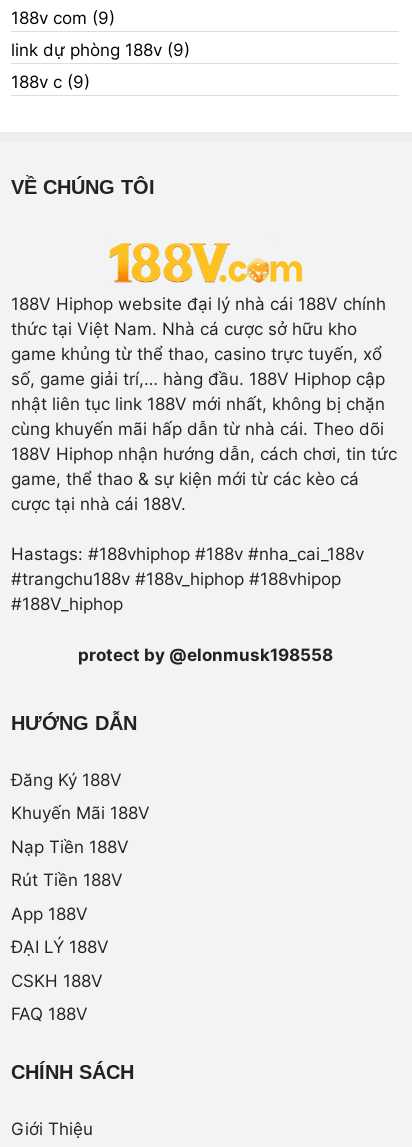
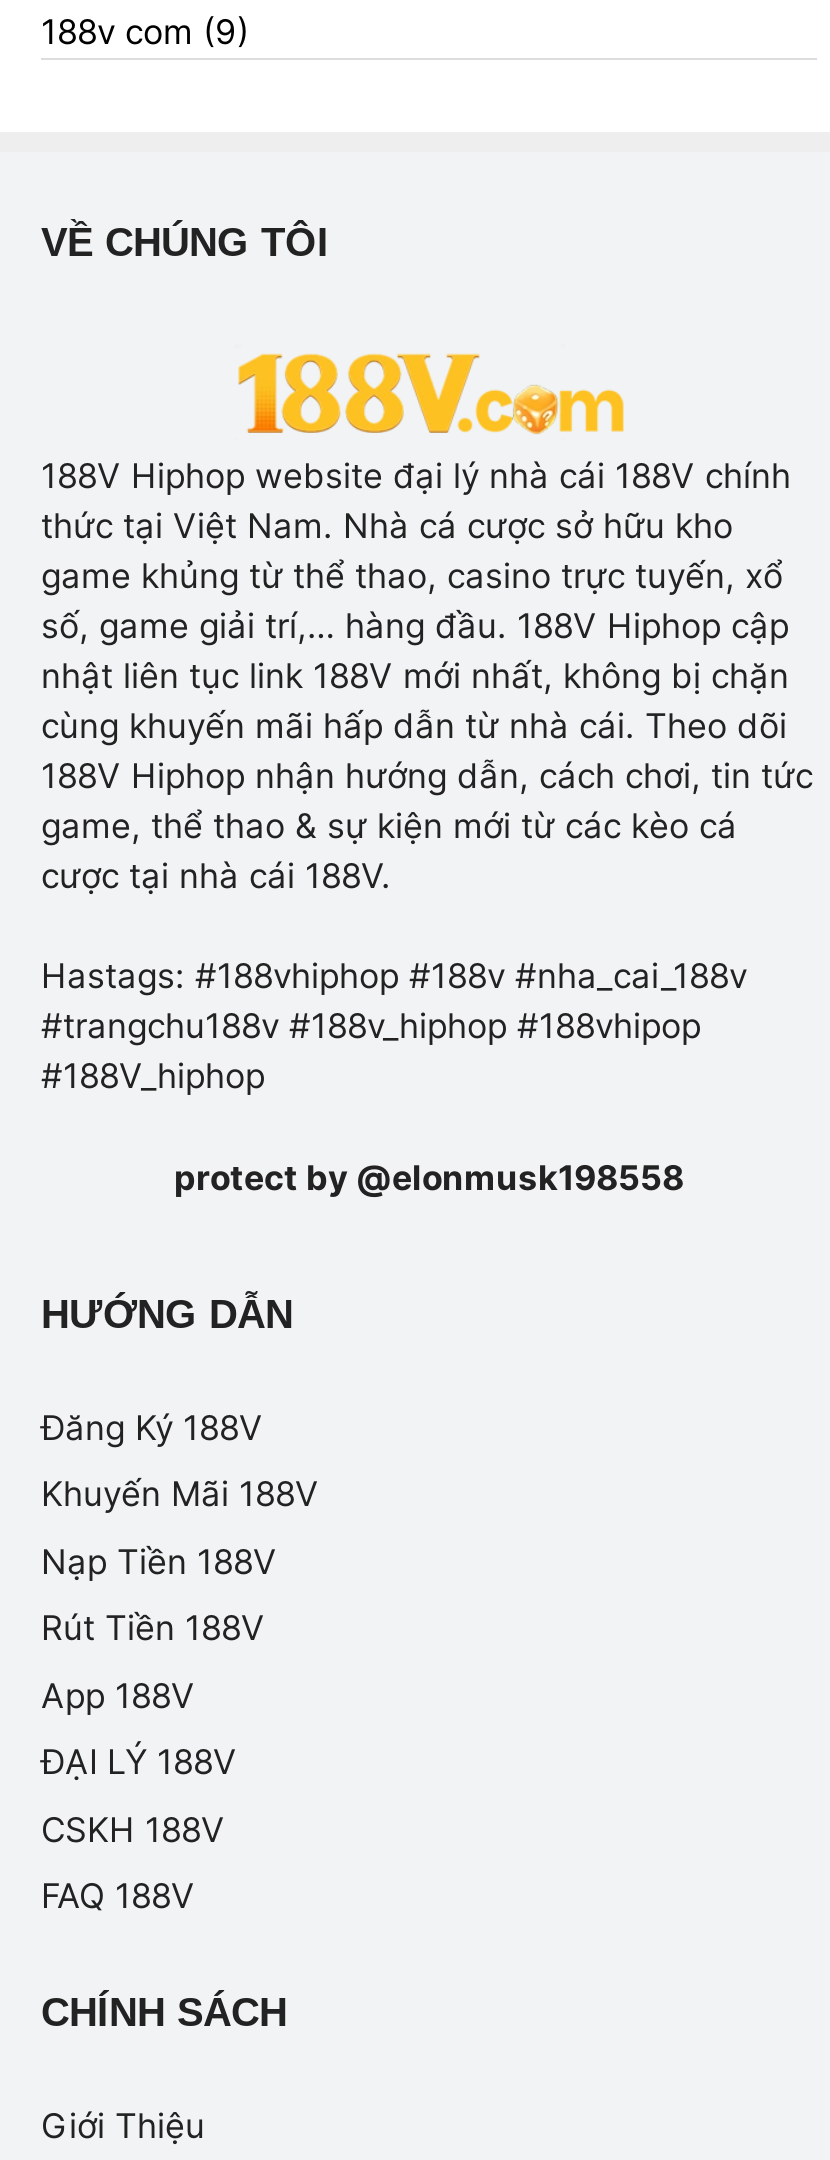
[11,39,190,91] link dự phòng 188v (9) | 188v c (9) -> none

